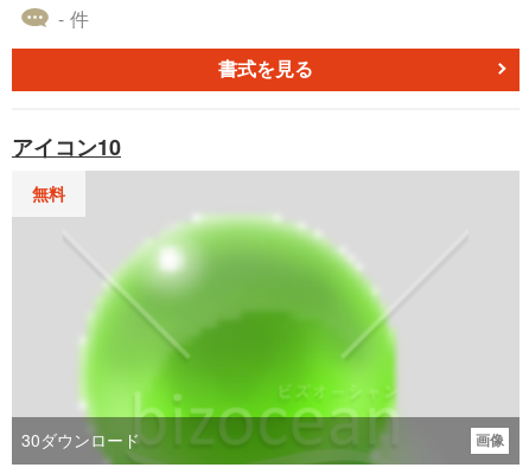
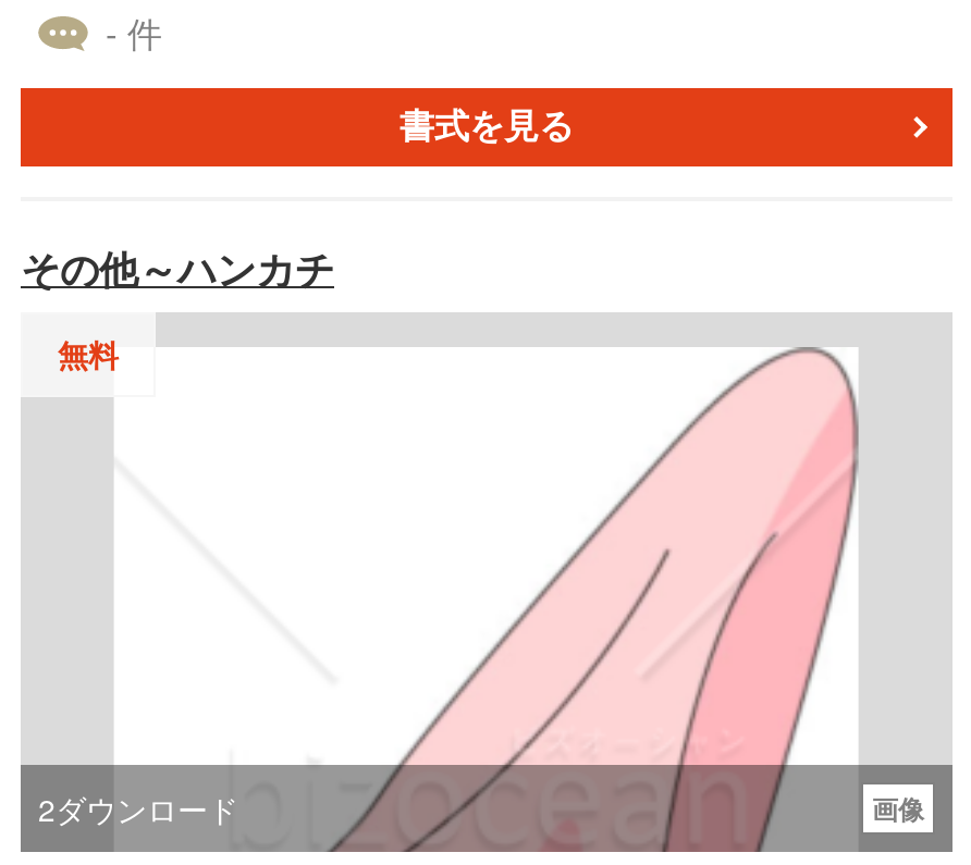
[12,131,121,162] アイコン10 -> [21,241,334,297] その他～ハンカチ
[21,190,467,466] [image] | 30ダウンロード -> [38,346,859,853] [image] | 2ダウンロード

